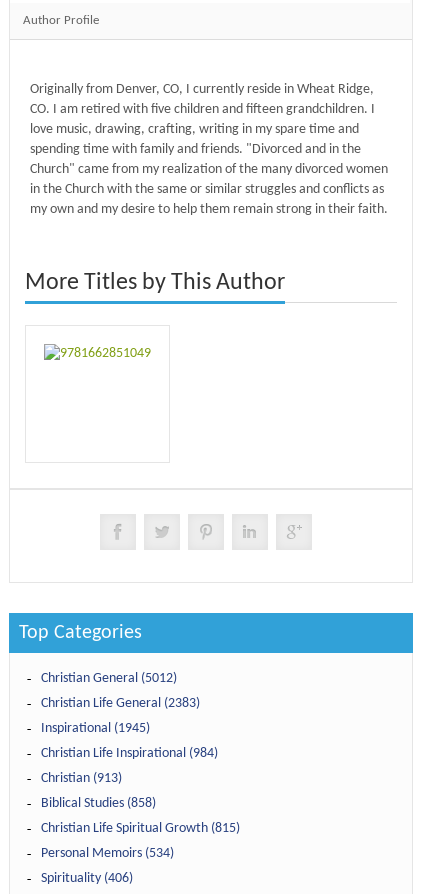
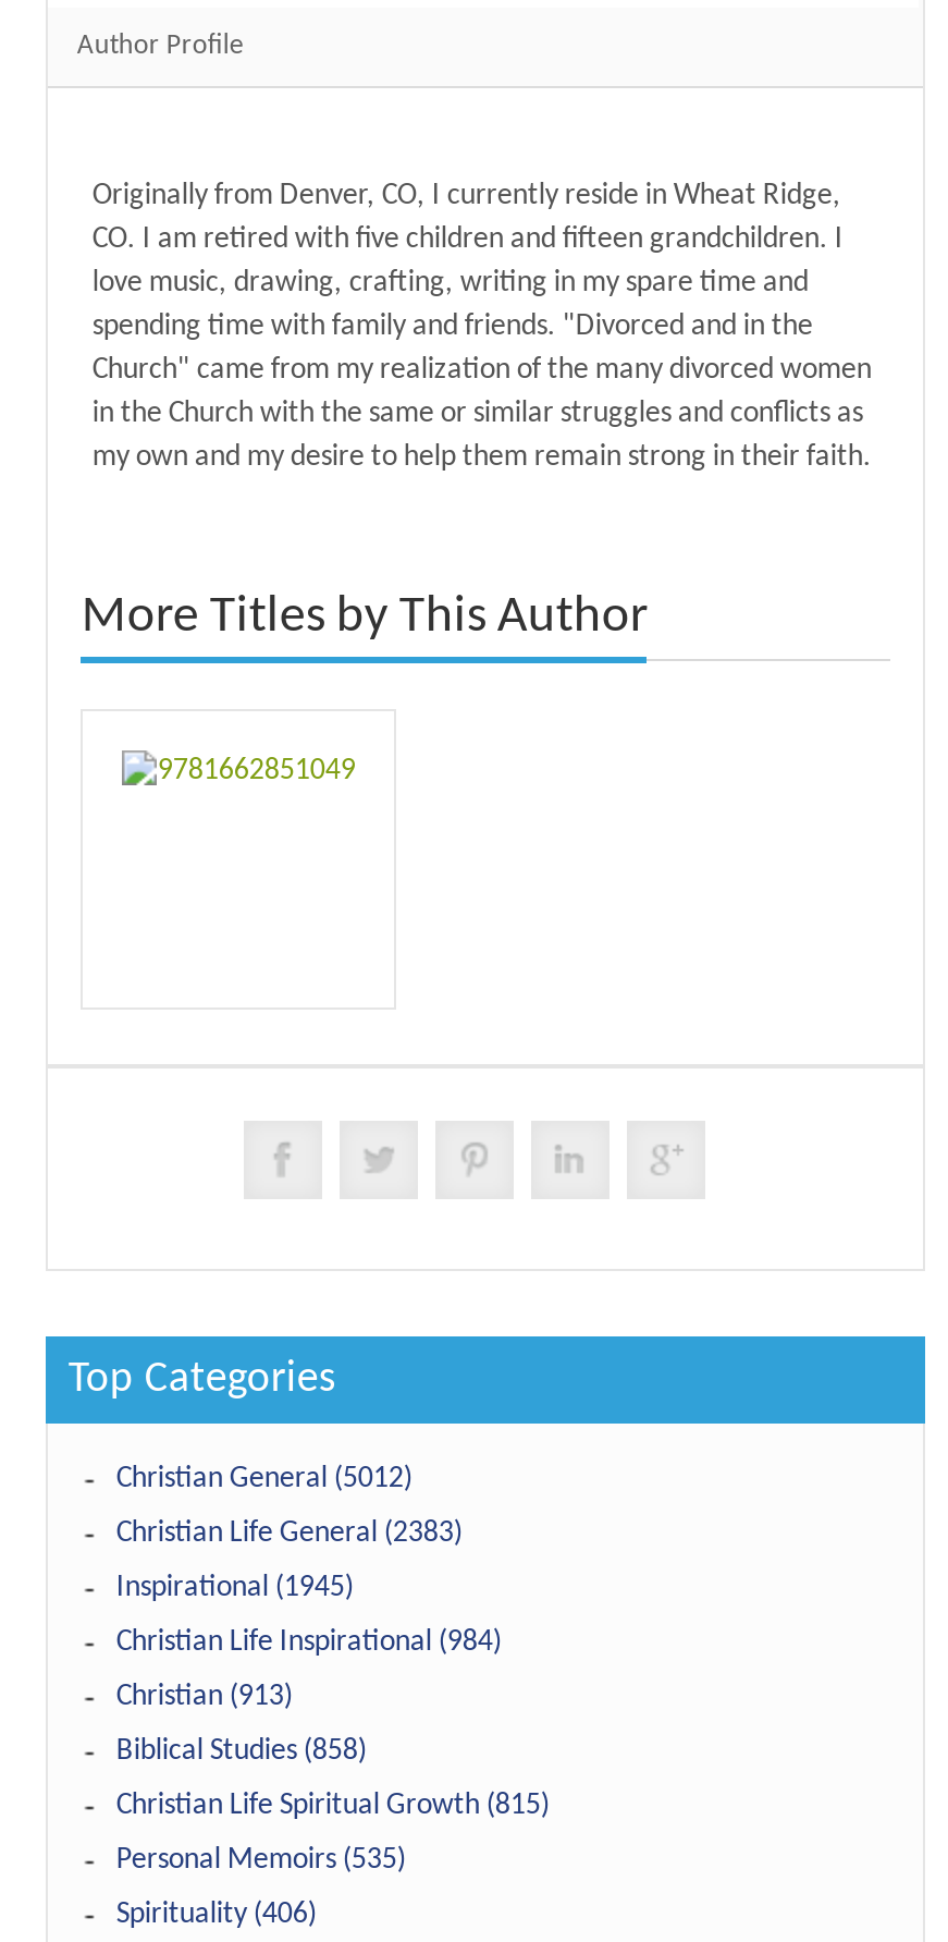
[41,846,174,861] Personal Memoirs (534) -> [116,1844,406,1877] Personal Memoirs (535)

